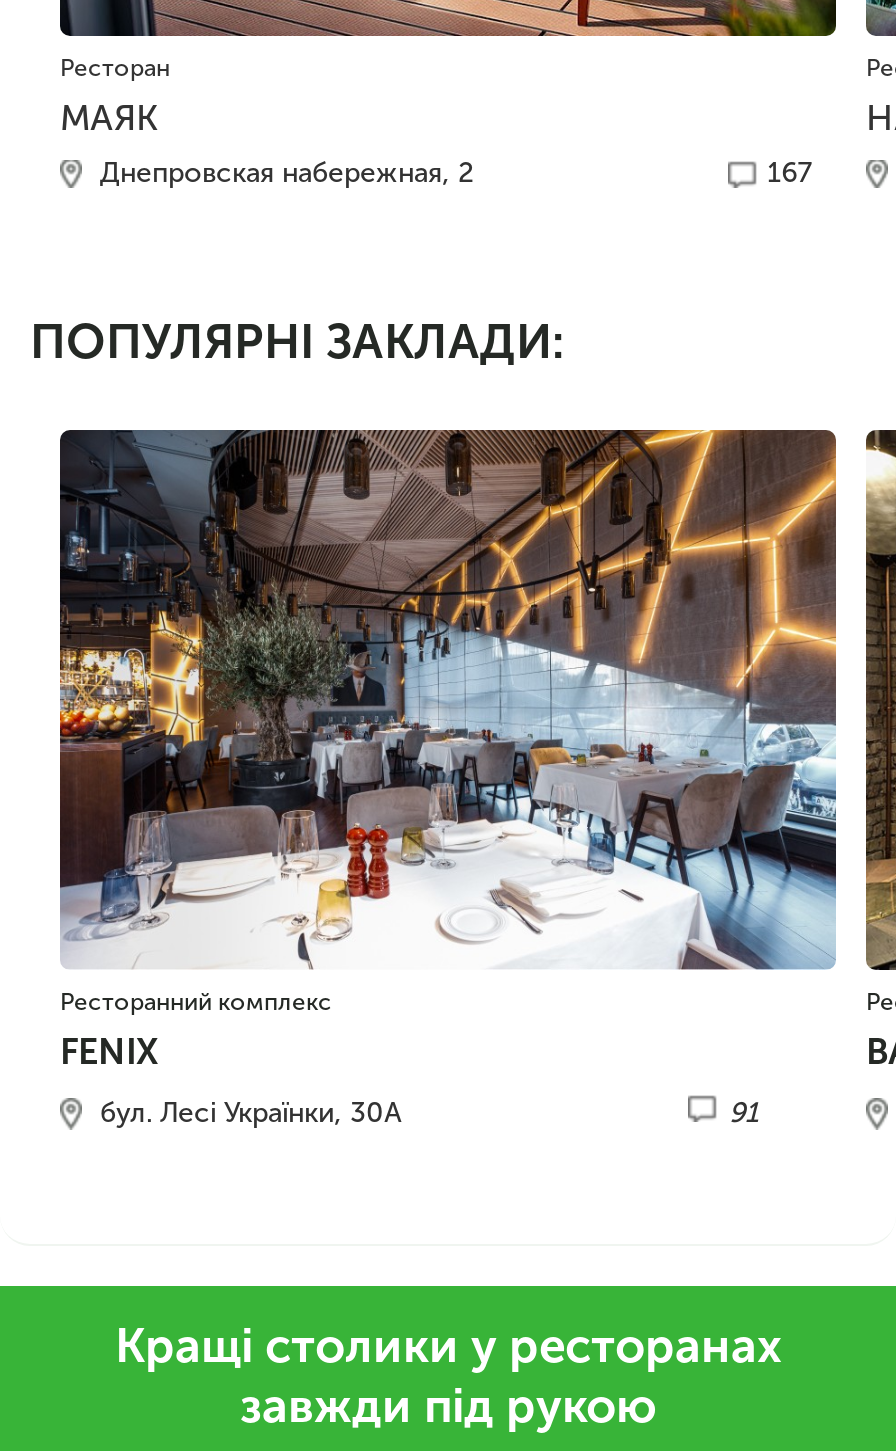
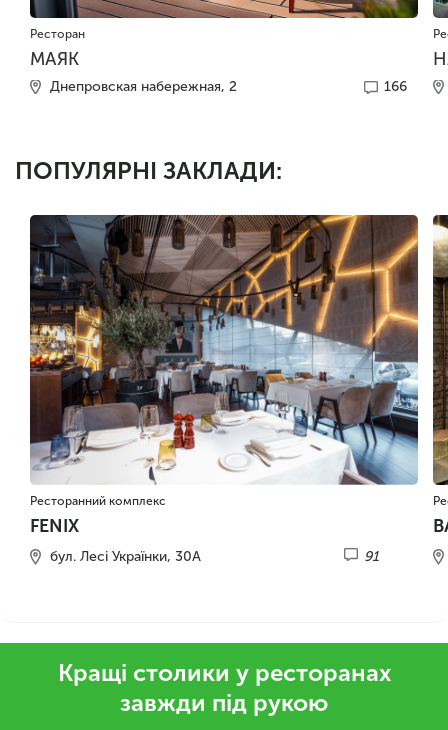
[767,156,813,190] 167 -> [384,78,407,95] 166

